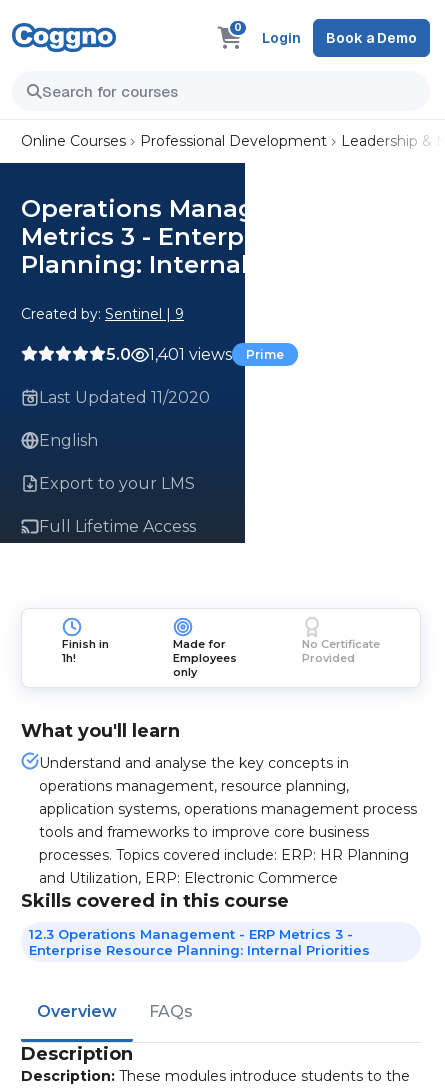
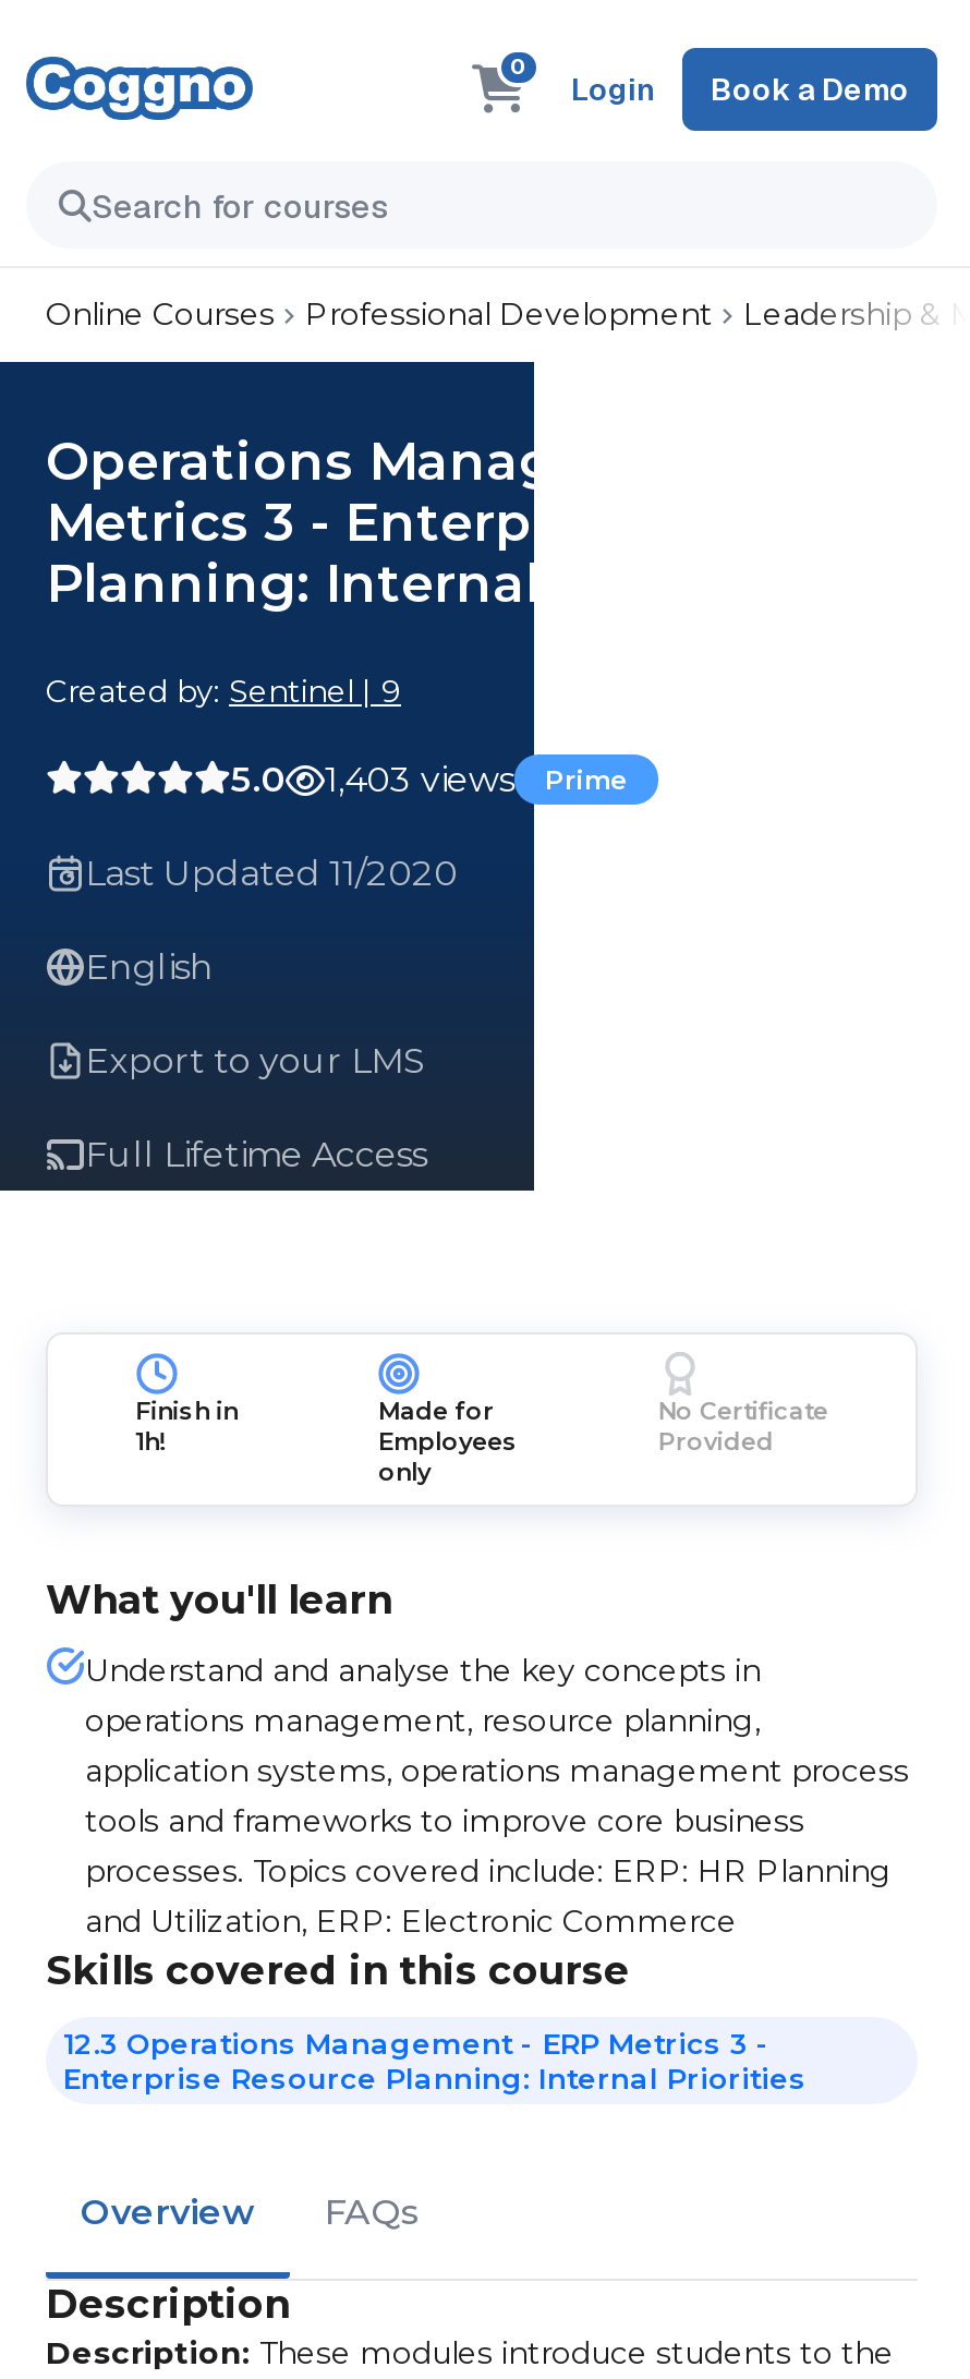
[106,345,284,364] 5.0 1,401 views Prime -> [231,759,628,800] 5.0 1,403 views Prime

